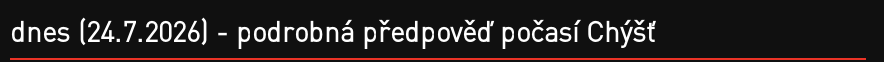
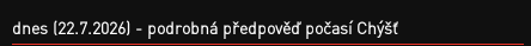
[10,12,656,48] dnes (24.7.2026) podrobná předpověď počasí Chýšť -> [12,17,398,38] dnes (22.7.2026) podrobná předpověď počasí Chýšť

